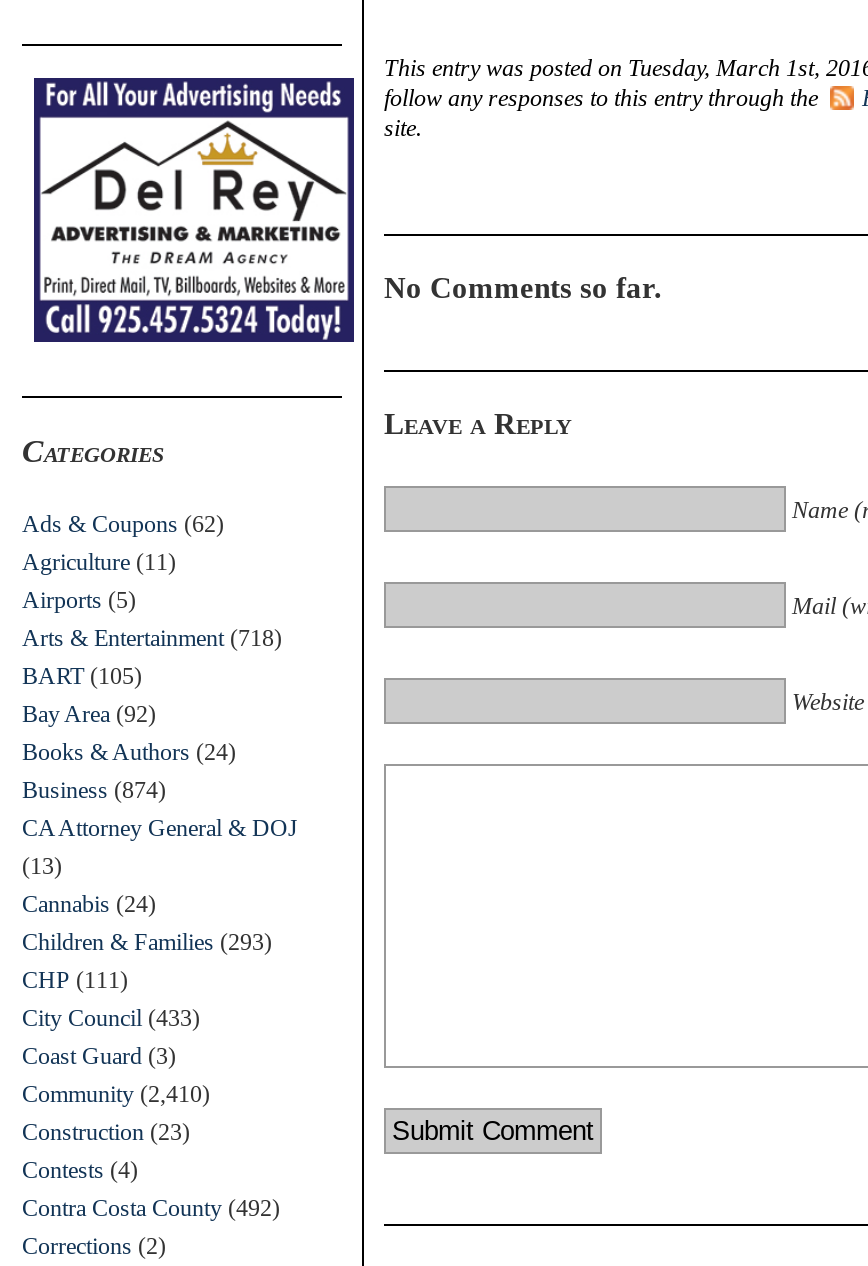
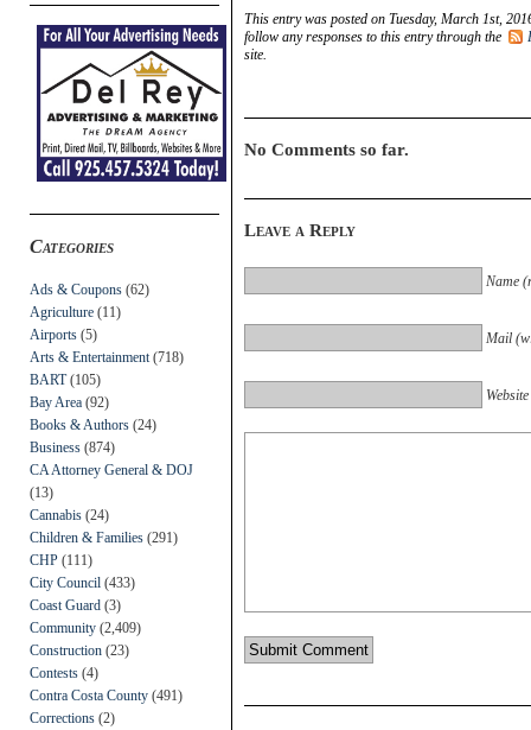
[22,928,272,956] Children & Families (293) -> [30,529,178,546] Children & Families (291)
[22,1080,210,1108] Community (2,410) -> [30,620,141,636] Community (2,409)
[22,1194,280,1222] Contra Costa County (492) -> [30,687,183,704] Contra Costa County (491)

